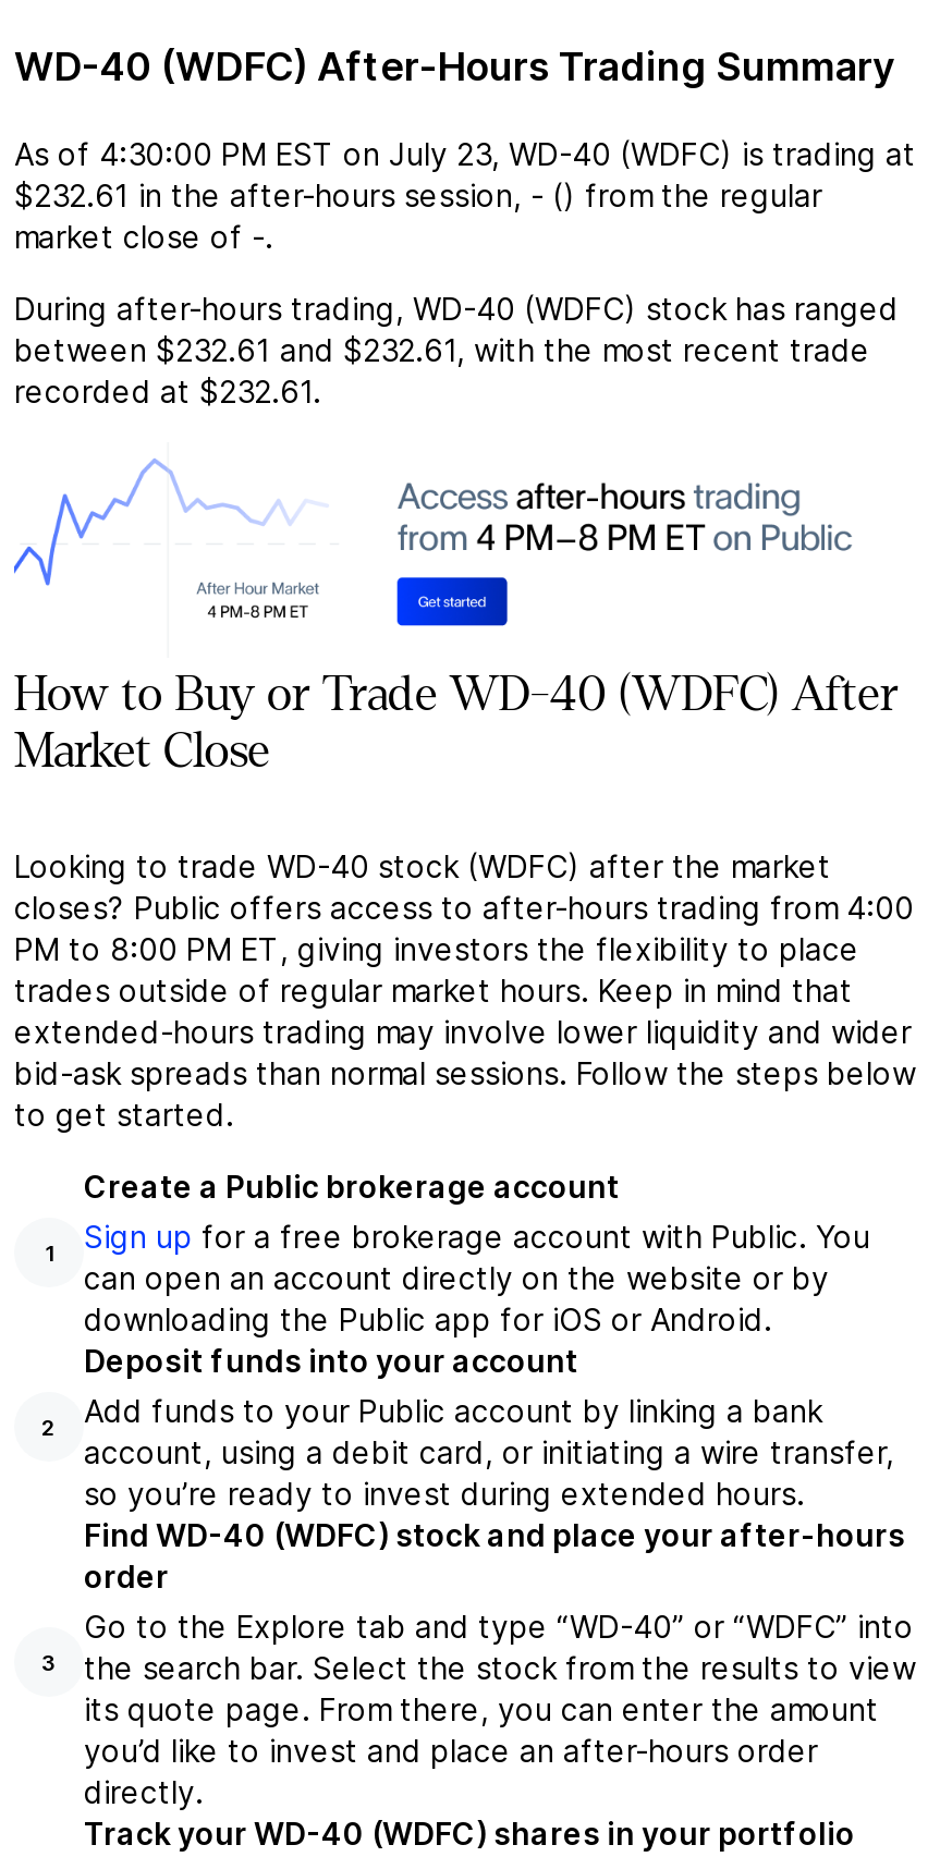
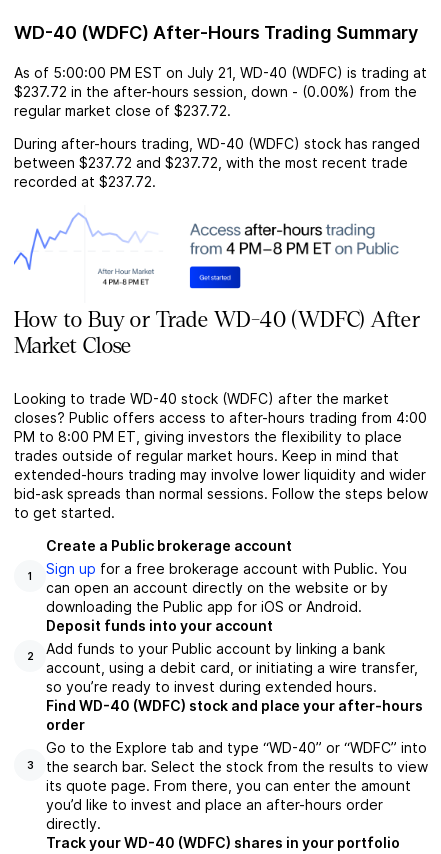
[14,136,916,256] As of 4:30:00 PM EST on July 23, WD-40 (WDFC) is trading at | $232.61 in the after-hours session, - () from the regular | market close of -. -> [14,64,427,119] As of 5:00:00 PM EST on July 21, WD-40 (WDFC) is trading at | $237.72 in the after-hours session, down - (0.00%) from the | regular market close of $237.72.
[14,332,870,369] between $232.61 and $232.61, with the most recent trade -> [14,154,408,171] between $237.72 and $237.72, with the most recent trade
[14,373,321,410] recorded at $232.61. -> [14,173,156,190] recorded at $237.72.

